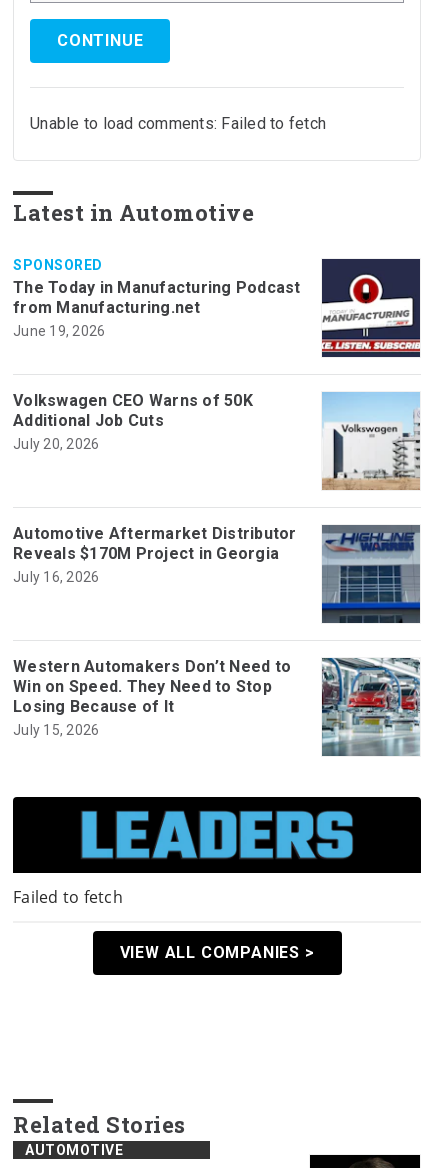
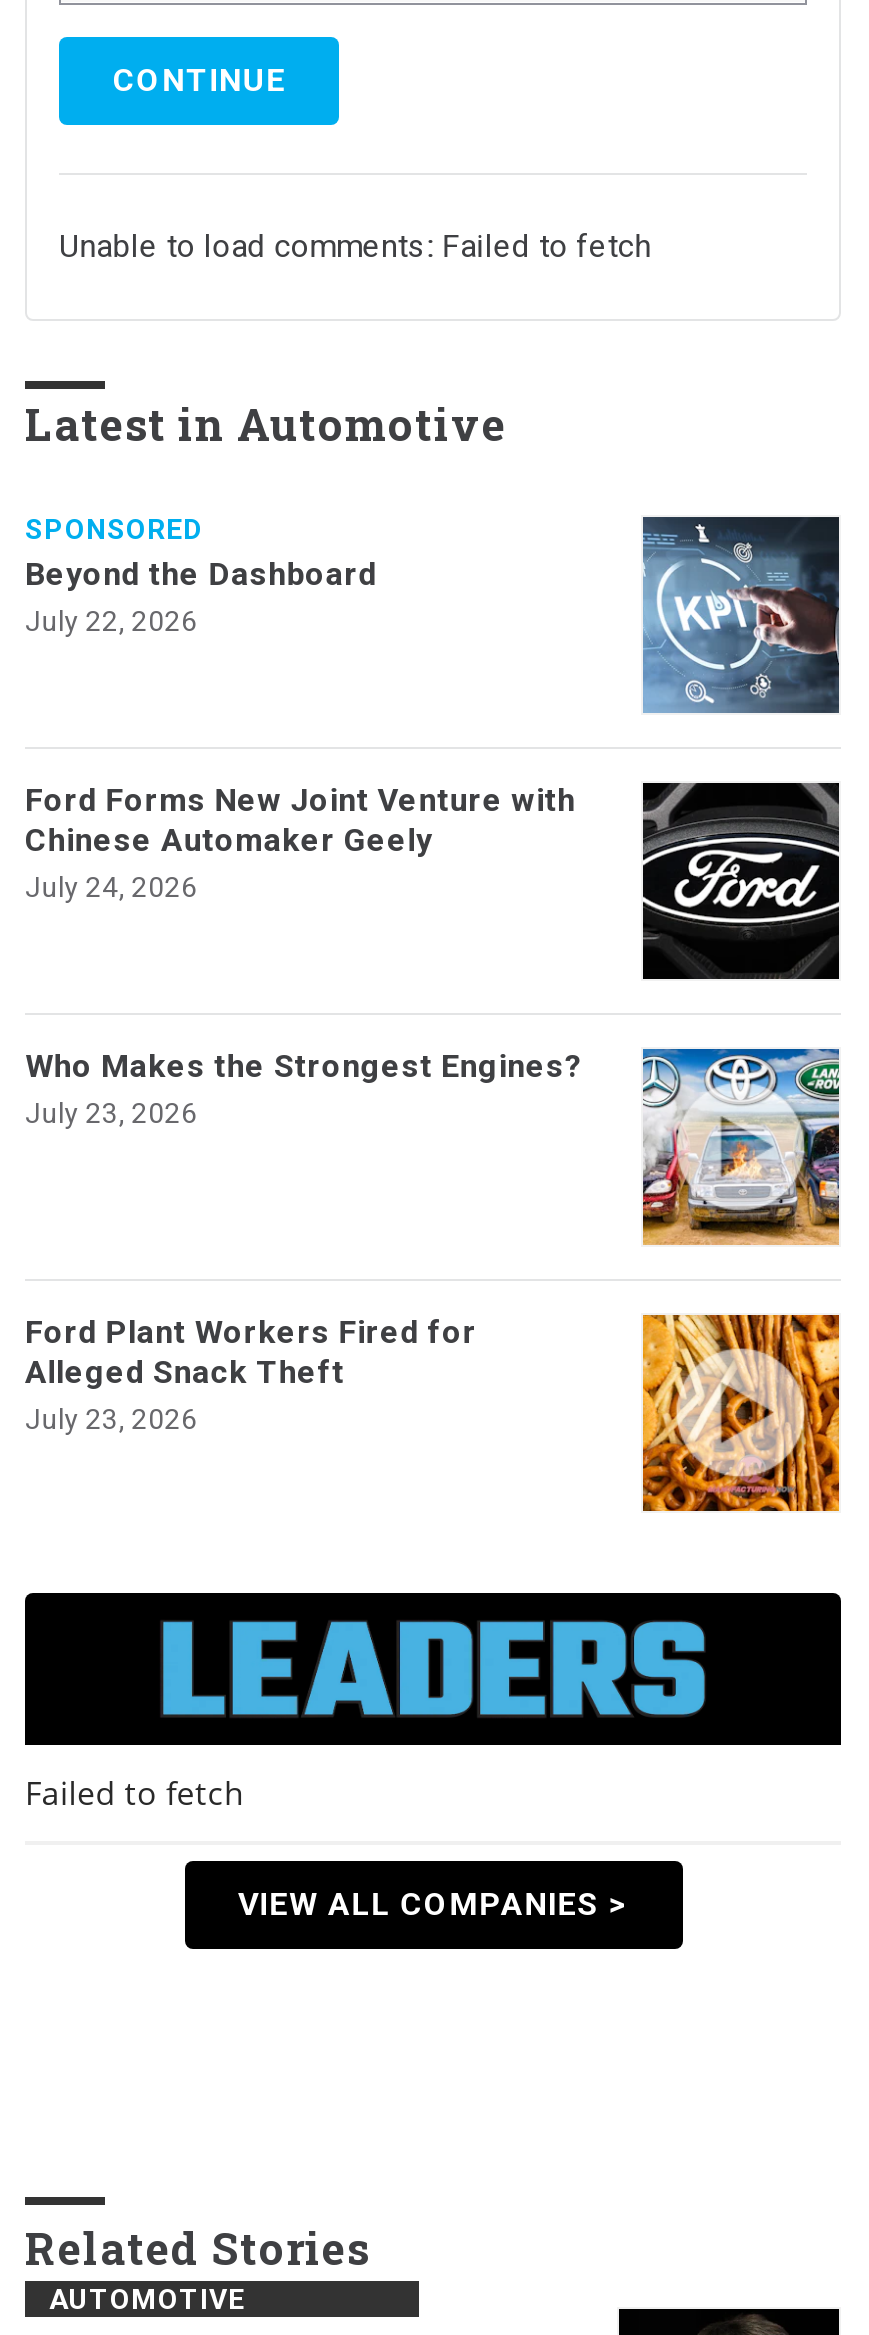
[321,263,421,358] [image] -> [641,523,841,715] [image]
[13,277,300,338] The Today in Manufacturing Podcast | from Manufacturing.net | June 19, 2026 -> [25,554,377,636] Beyond the Dashboard | July 22, 2026
[13,390,253,451] Volkswagen CEO Warns of 50K | Additional Job Cuts | July 20, 2026 -> [25,780,575,902] Ford Forms New Joint Venture with | Chinese Automaker Geely | July 24, 2026
[322,392,420,491] [image] -> [641,781,841,981] [image]
[13,523,421,624] [image] | Automotive Aftermarket Distributor | Reveals $170M Project in Georgia | July 16, 2026 -> [25,1046,841,1247] [image] | Who Makes the Strongest Engines? | July 23, 2026
[13,656,291,737] Western Automakers Don’t Need to | Win on Speed. They Need to Stop | Losing Because of It | July 15, 2026 -> [25,1312,477,1434] Ford Plant Workers Fired for | Alleged Snack Theft | July 23, 2026
[321,657,421,757] [image] -> [641,1313,841,1513] [image]

